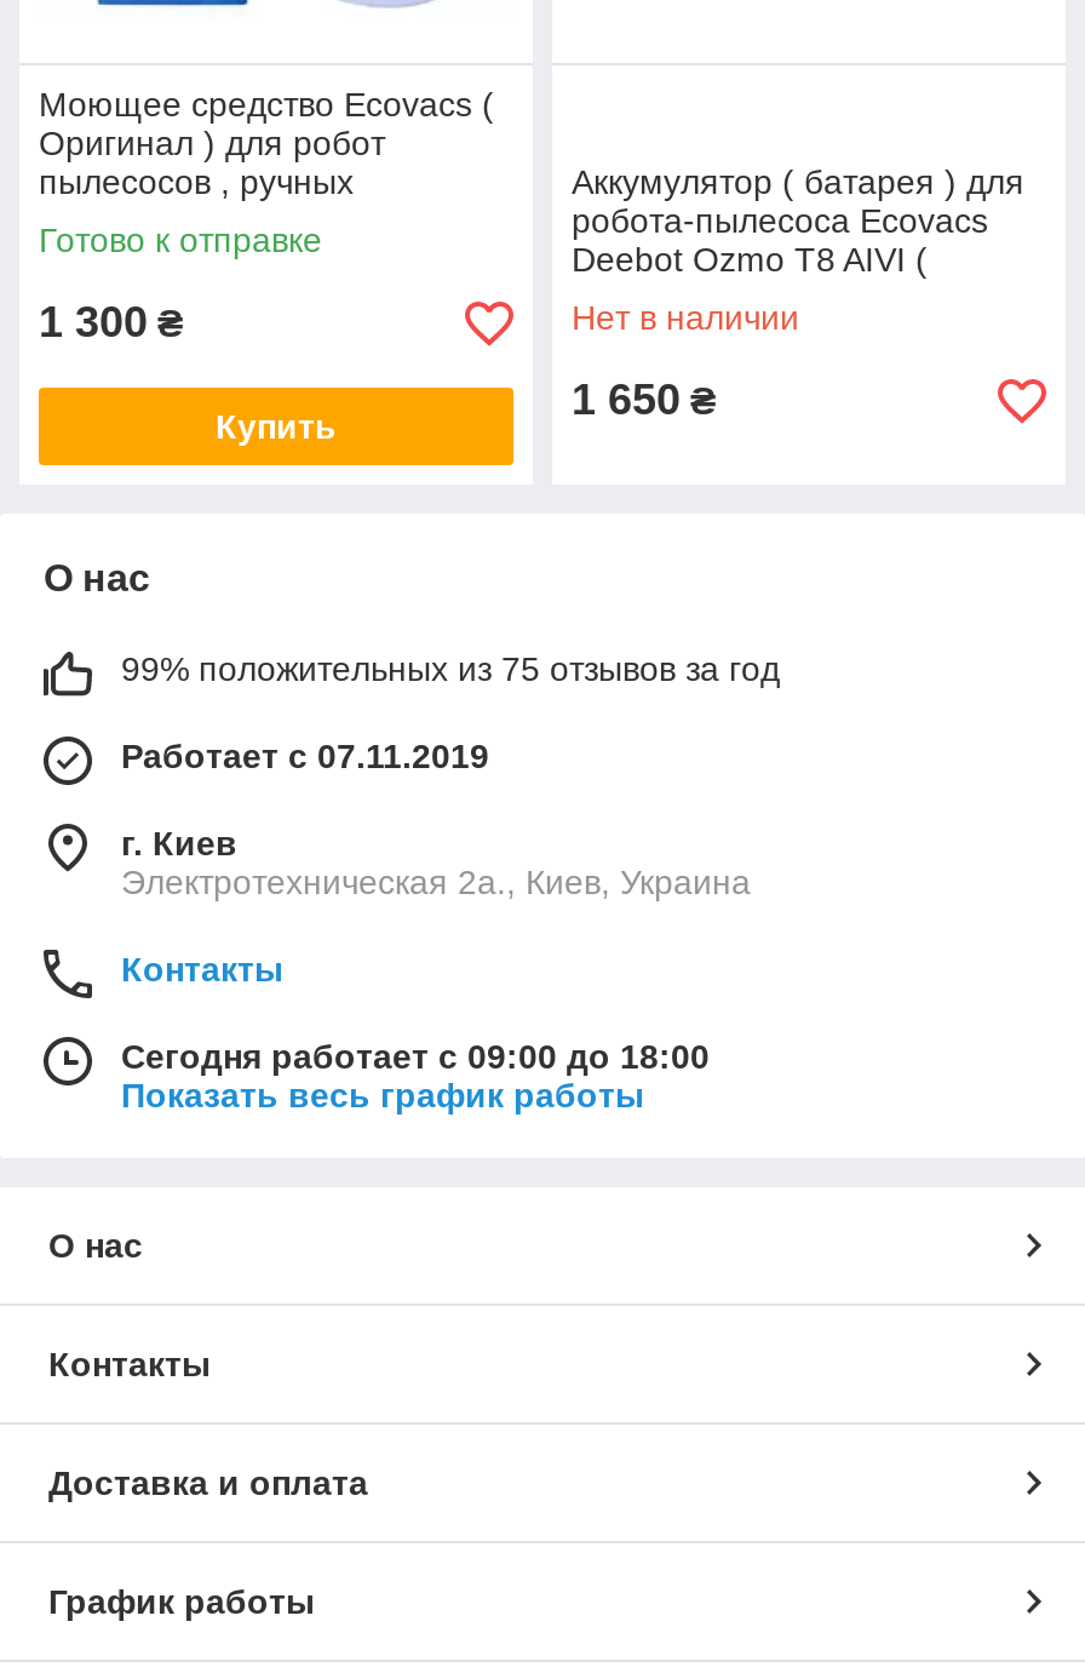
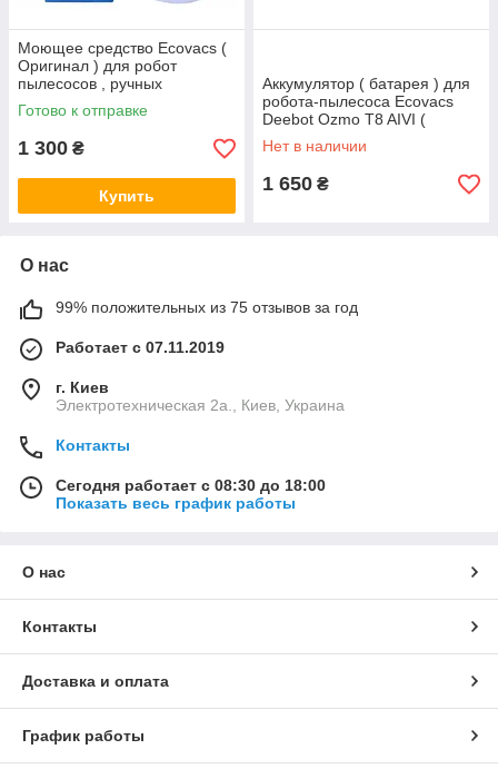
[121,1037,710,1076] Сегодня работает с 09:00 до 18:00 -> [56,476,326,494] Сегодня работает с 08:30 до 18:00

